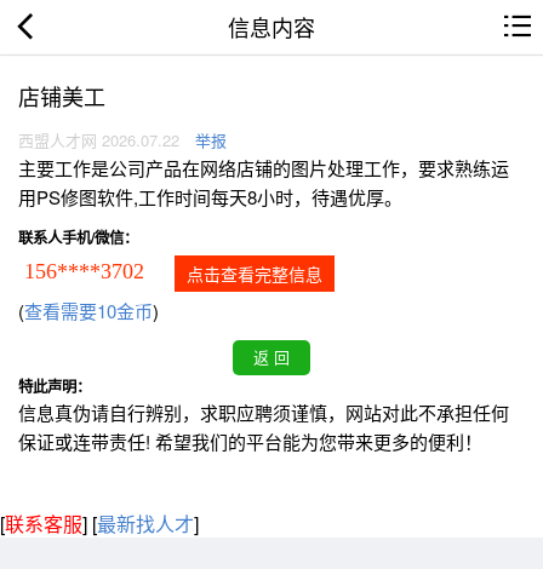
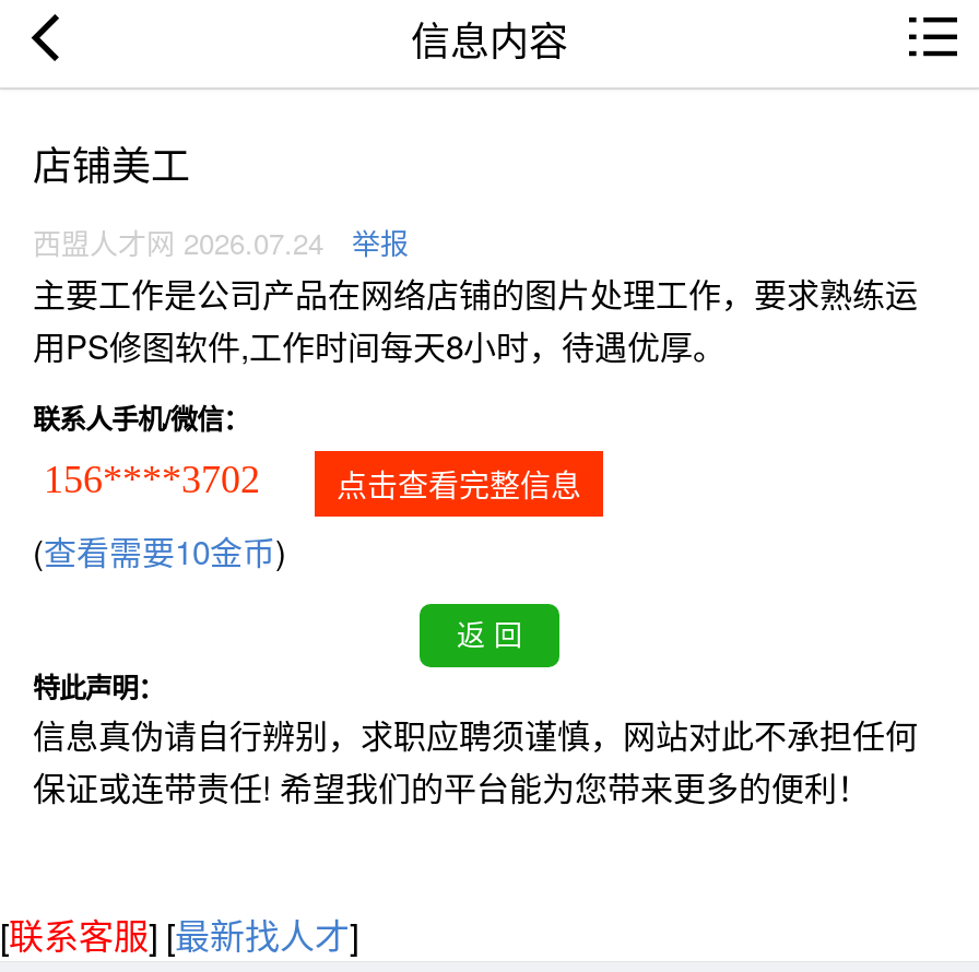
[18,129,227,152] 西盟人才网 2026.07.22 举报 -> [33,222,409,264] 西盟人才网 2026.07.24 举报

